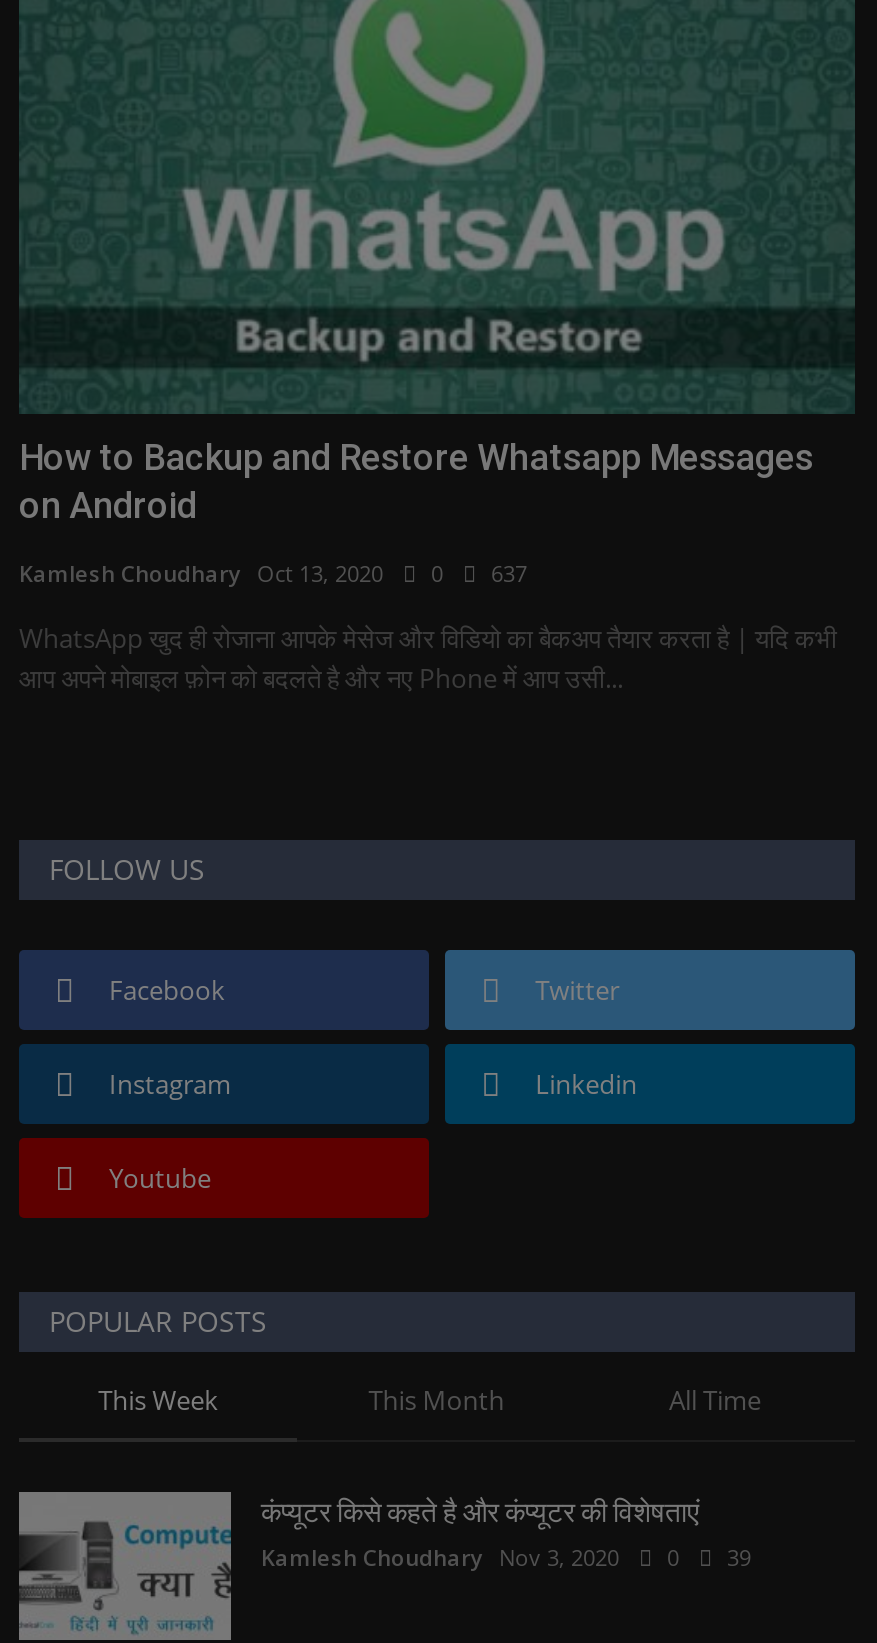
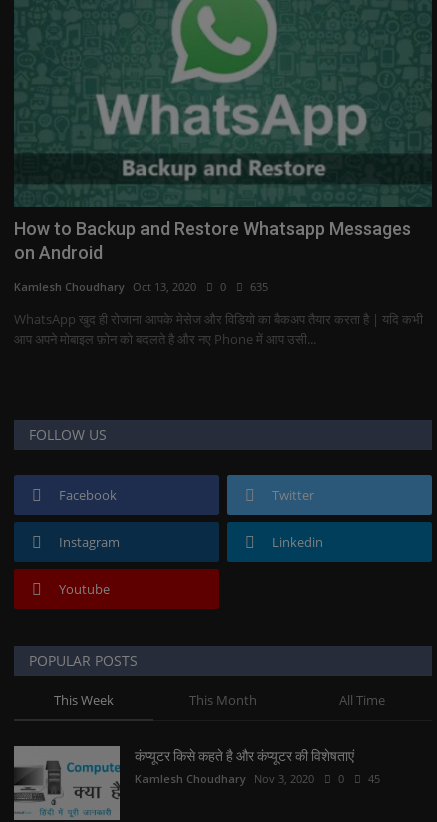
[19,557,527,587] Kamlesh Choudhary Oct 13, 2020 0 637 -> [14,279,268,294] Kamlesh Choudhary Oct 13, 2020 0 635
[261,1541,751,1571] Kamlesh Choudhary Nov 3, 2020 0 39 -> [135,771,380,786] Kamlesh Choudhary Nov 3, 2020 0 45

